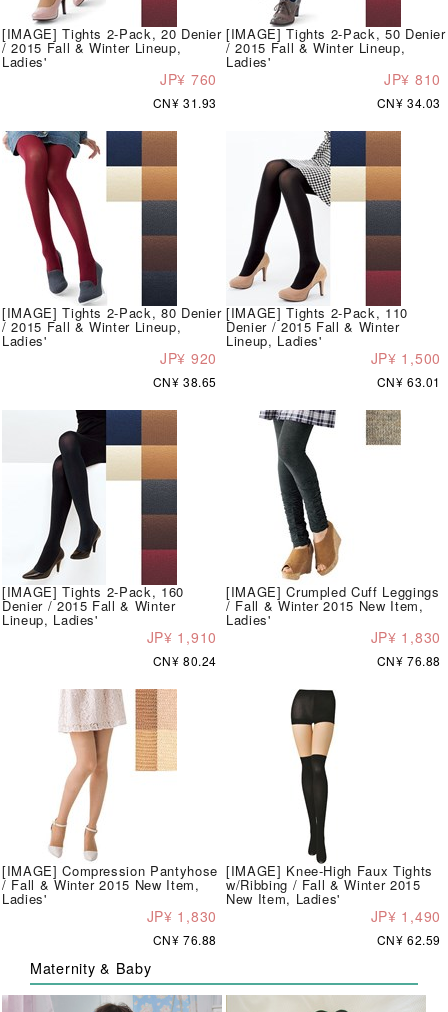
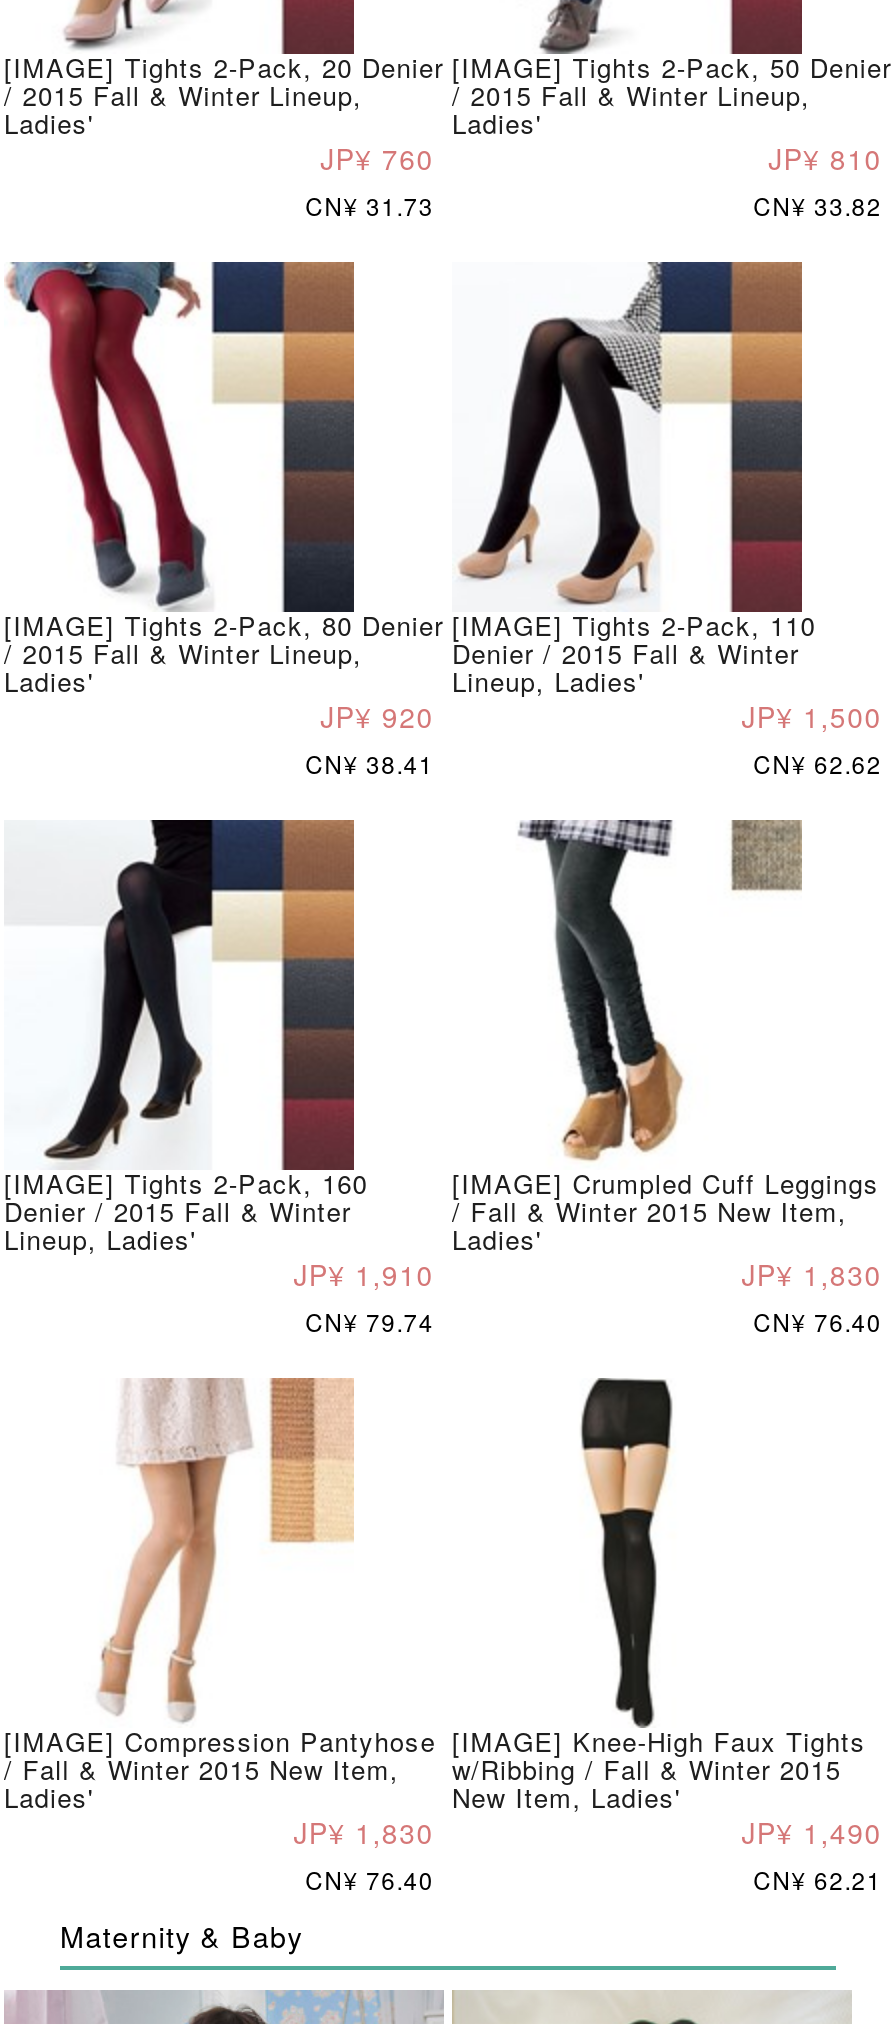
[153,94,217,111] CN¥ 31.93 -> [305,188,434,222] CN¥ 31.73
[377,94,441,111] CN¥ 34.03 -> [753,188,882,222] CN¥ 33.82
[153,373,217,390] CN¥ 38.65 -> [305,746,434,780] CN¥ 38.41
[377,373,441,390] CN¥ 63.01 -> [753,746,882,780] CN¥ 62.62
[153,652,217,669] CN¥ 80.24 -> [305,1304,434,1338] CN¥ 79.74
[377,652,441,669] CN¥ 76.88 -> [753,1304,882,1338] CN¥ 76.40
[153,931,217,948] CN¥ 76.88 -> [305,1862,434,1896] CN¥ 76.40
[377,931,441,948] CN¥ 62.59 -> [753,1862,882,1896] CN¥ 62.21

